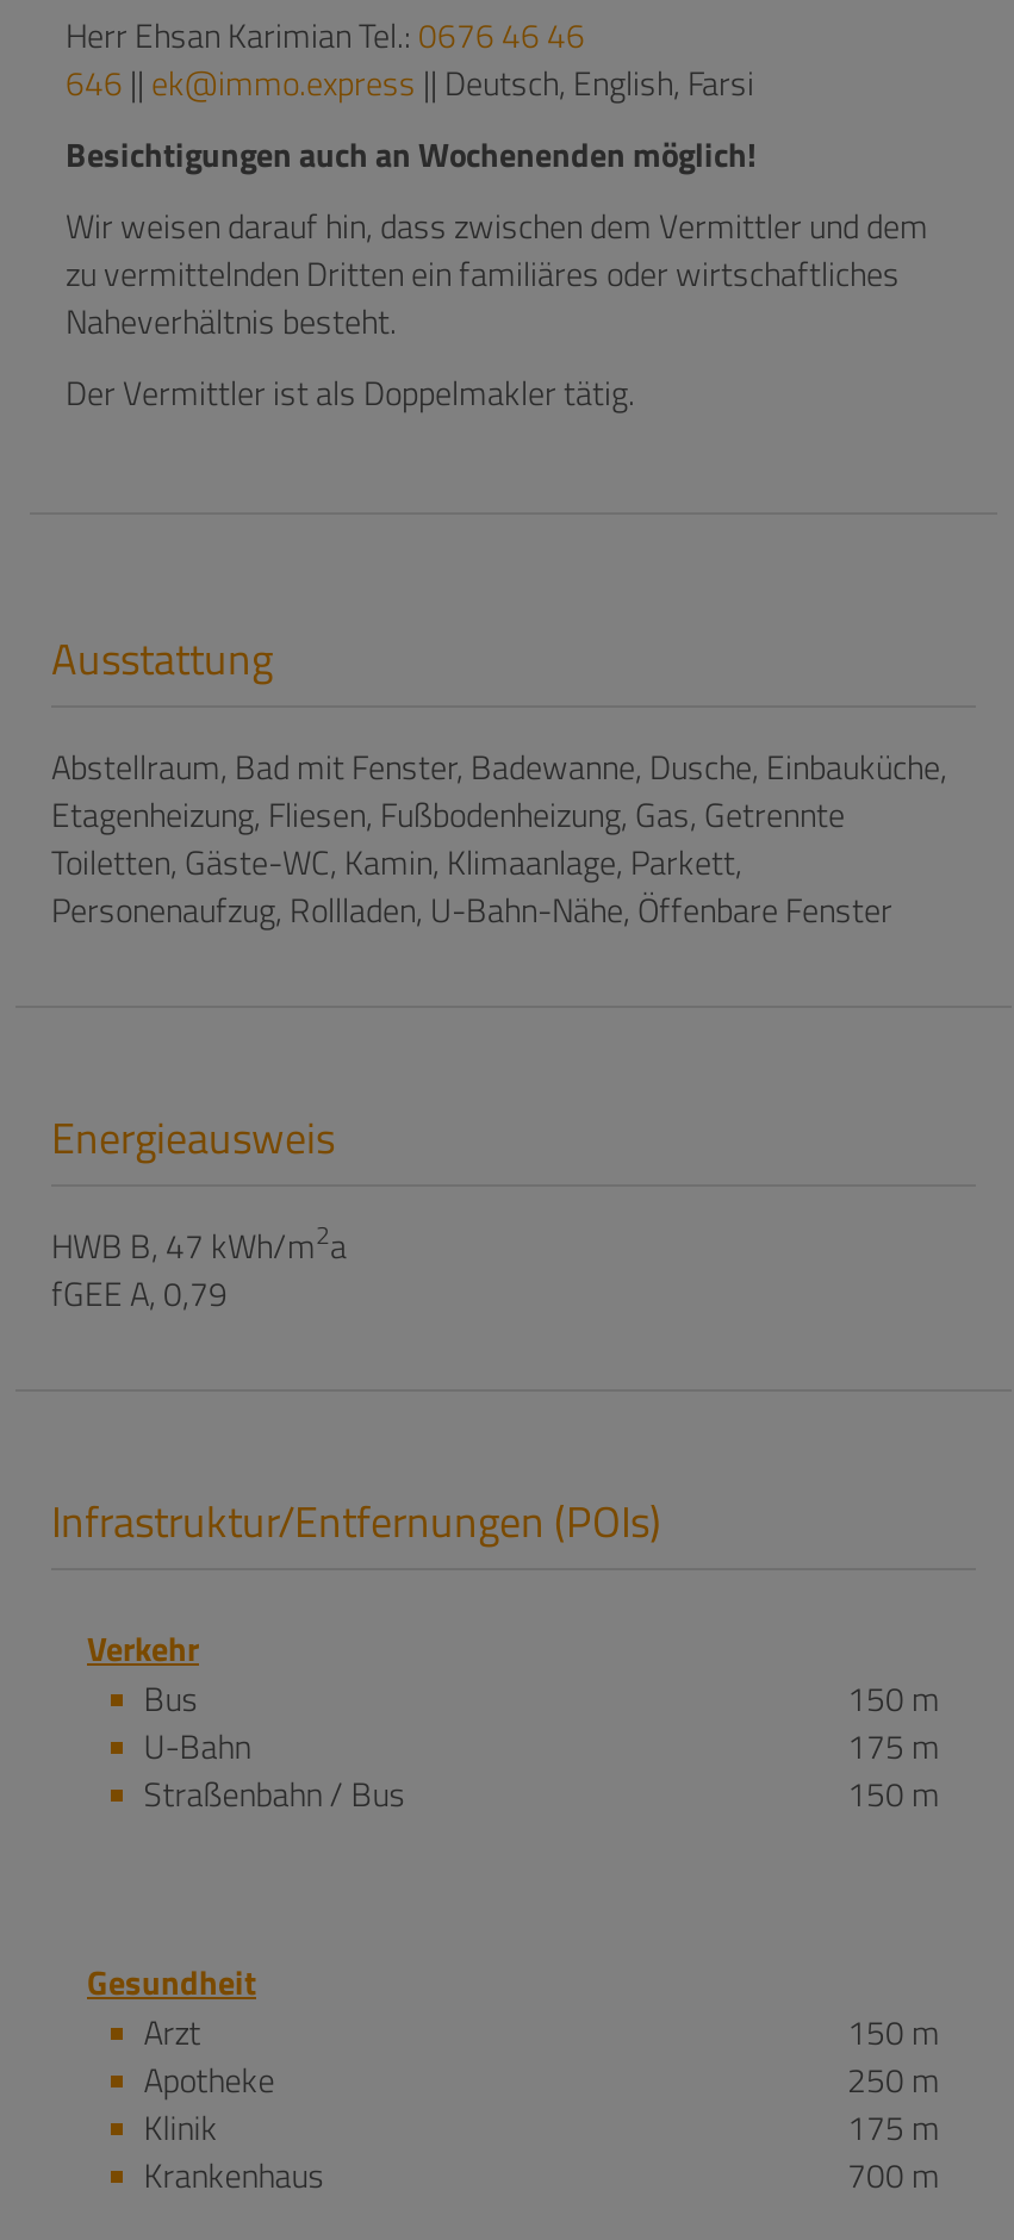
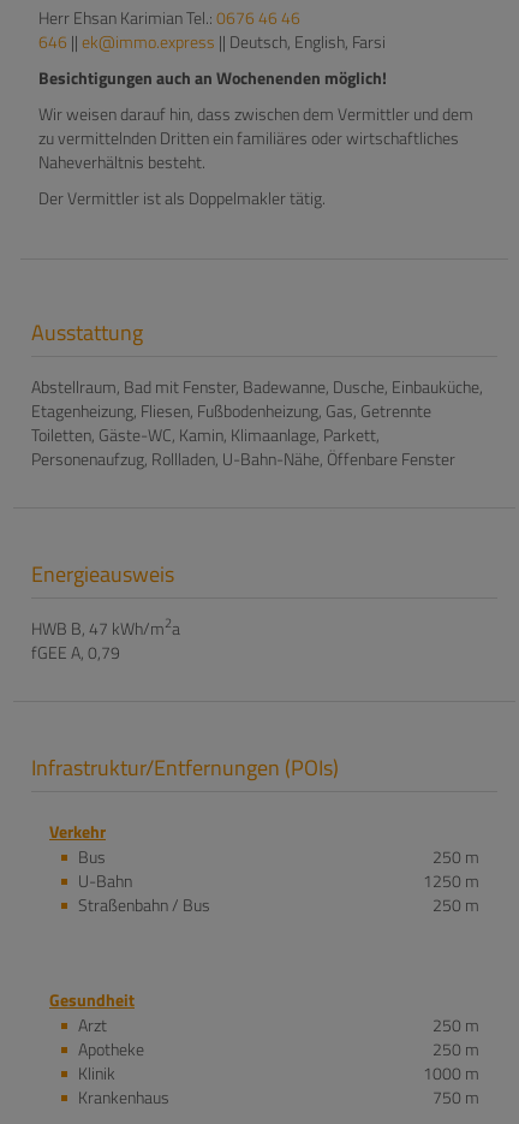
[847,1672,940,1722] 150 m -> [432,843,479,869] 250 m
[847,1719,940,1769] 175 m -> [423,867,479,893] 1250 m
[847,1767,940,1817] 150 m -> [432,891,479,917] 250 m
[847,2005,940,2055] 150 m -> [432,1012,479,1037] 250 m
[847,2101,940,2151] 175 m -> [423,1060,479,1085] 1000 m
[847,2148,940,2198] 700 m -> [432,1084,479,1109] 750 m

